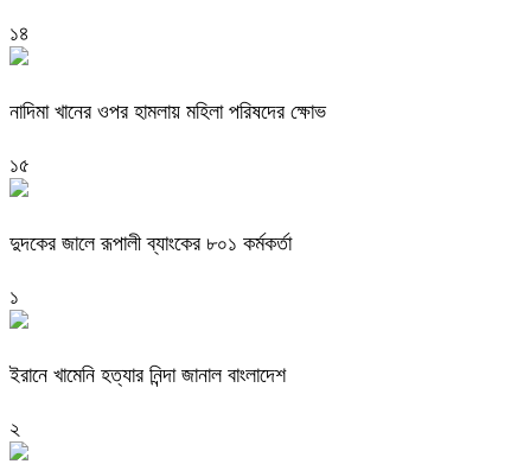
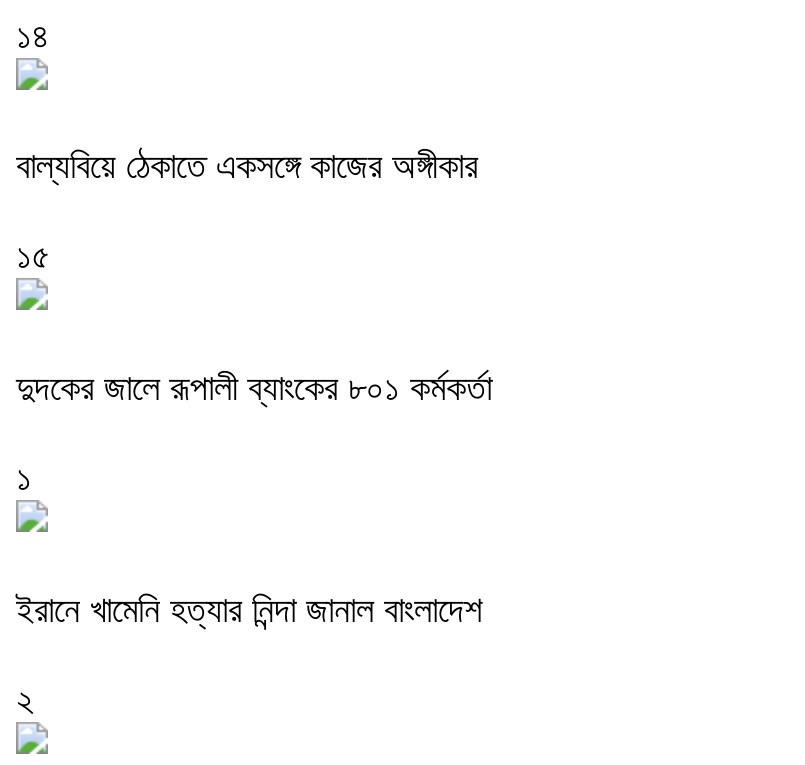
[9,100,326,124] নাদিমা খানের ওপর হামলায় মহিলা পরিষদের ক্ষোভ -> [16,147,478,187] বাল্যবিয়ে ঠেকাতে একসঙ্গে কাজের অঙ্গীকার

